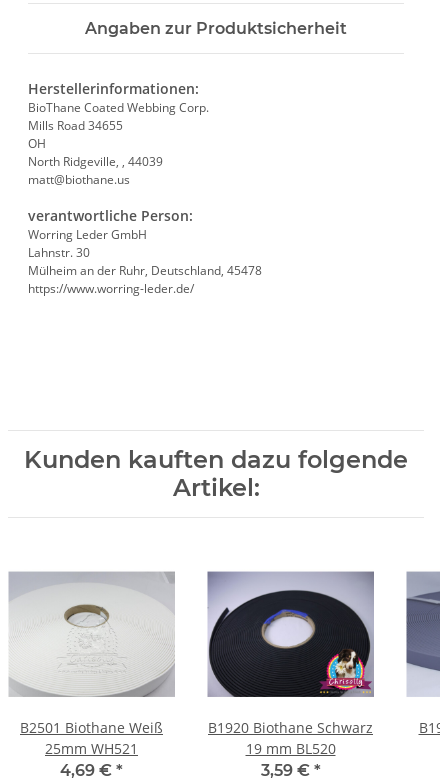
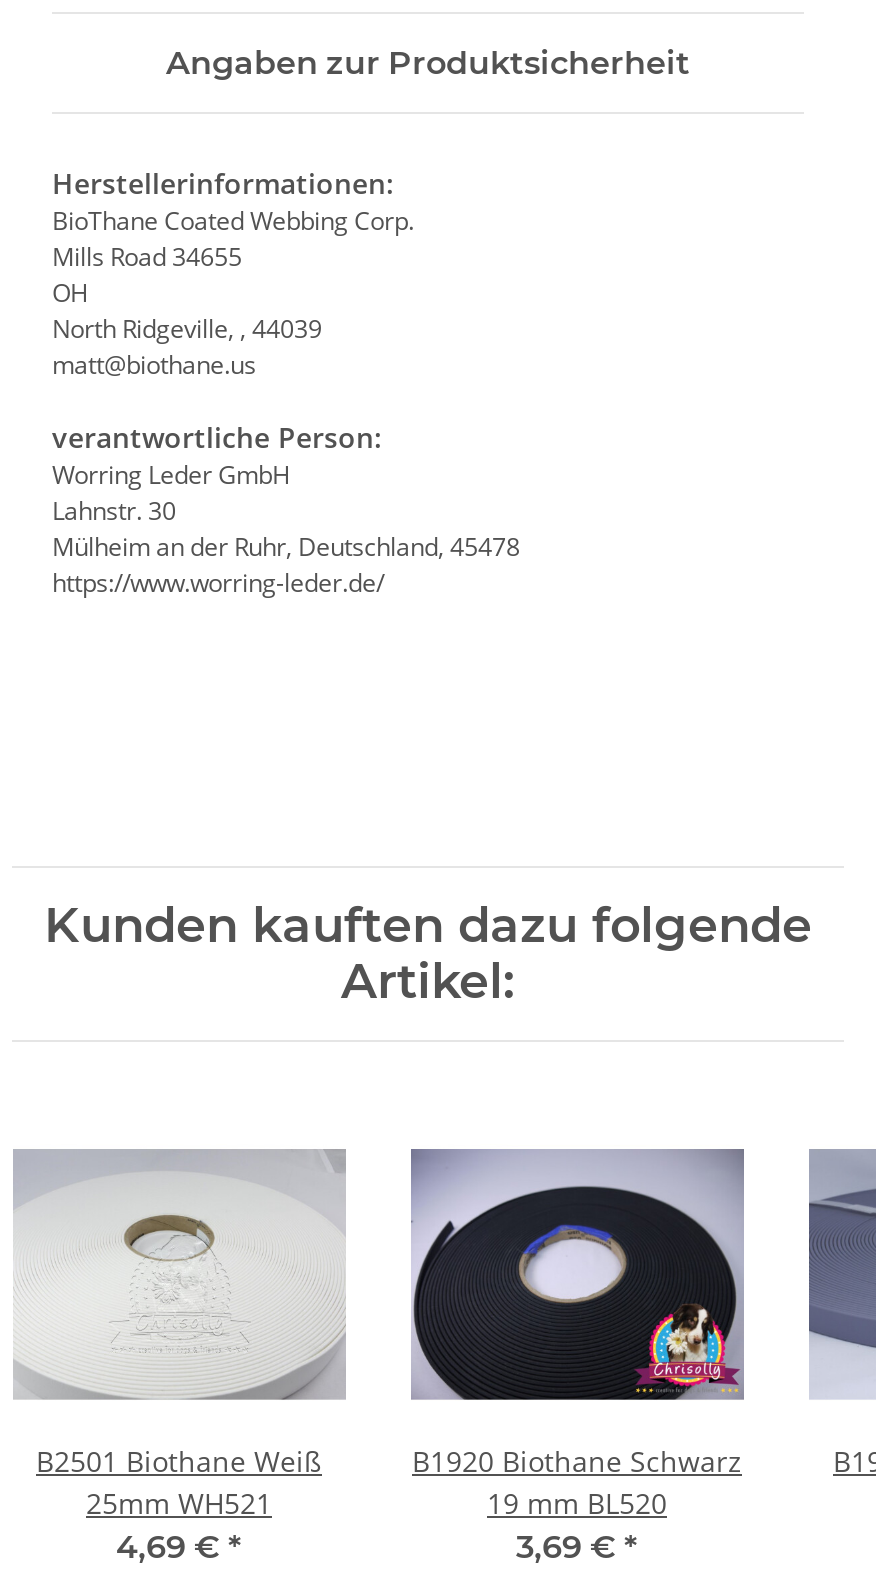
[260,761,320,780] 3,59 €* -> [516,1528,638,1566] 3,69 €*

